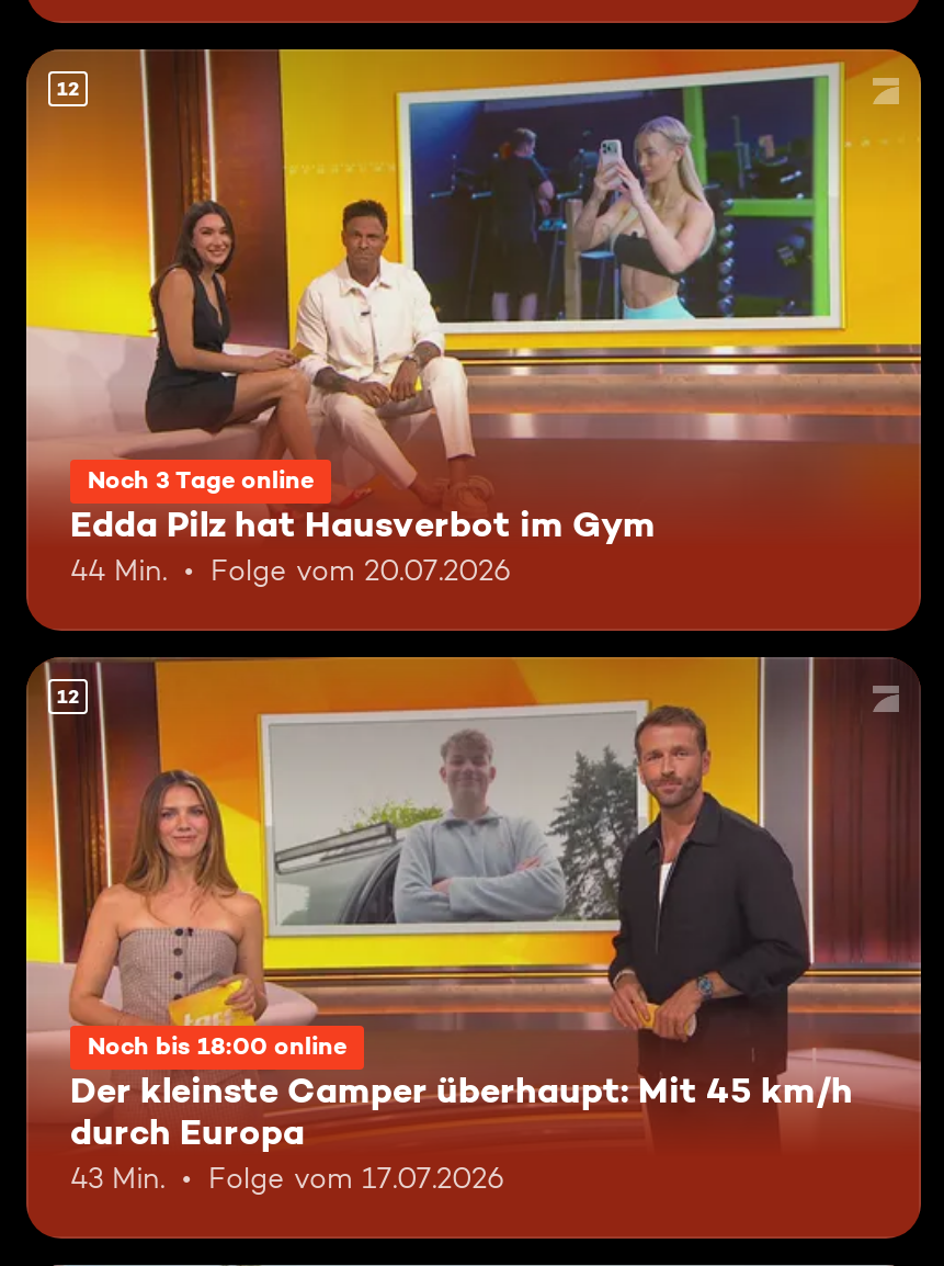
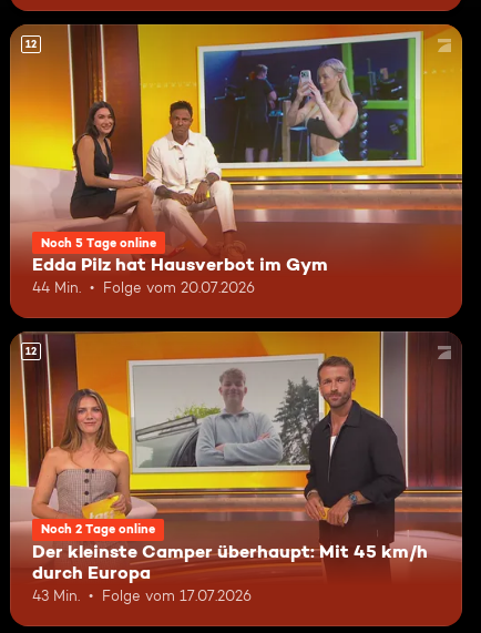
[88,465,314,496] Noch 3 Tage online -> [41,235,156,250] Noch 5 Tage online
[88,1031,346,1062] Noch bis 18:00 online -> [41,521,155,537] Noch 2 Tage online

